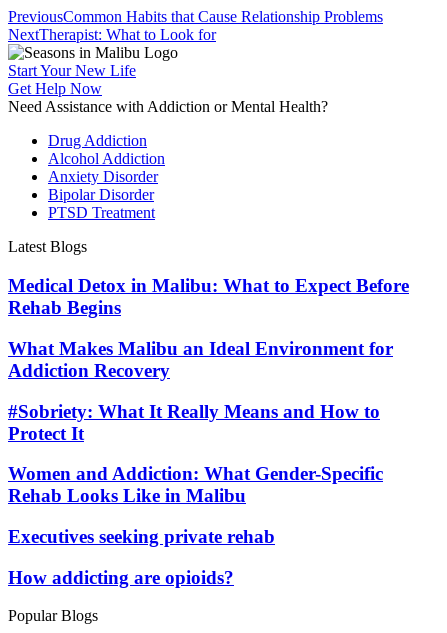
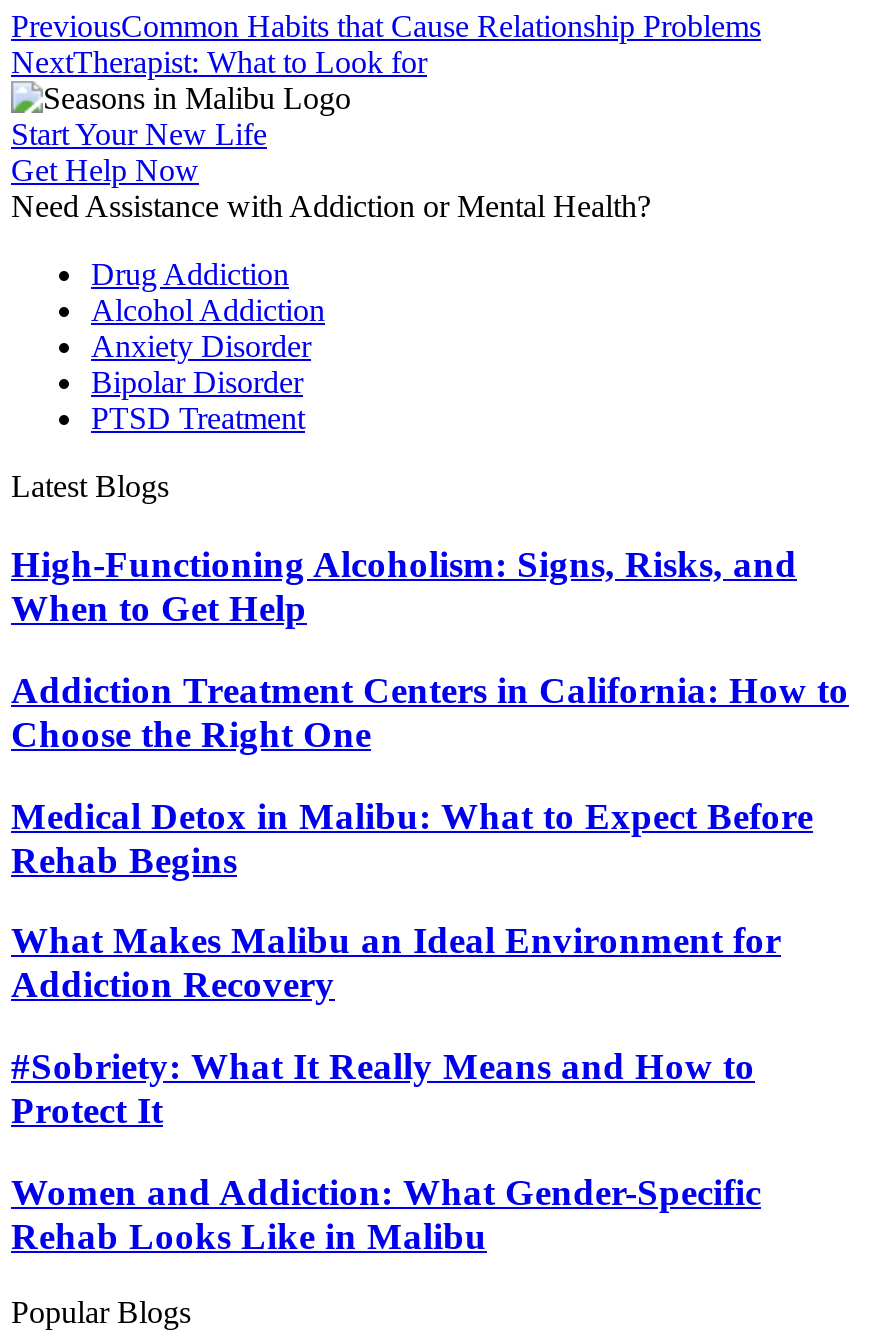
none -> [11,543,849,755] High-Functioning Alcoholism: Signs, Risks, and | When to Get Help | Addiction Treatment Centers in California: How to | Choose the Right One
moved [8,275,409,506] -> [11,794,813,1256]: Medical Detox in Malibu: What to Expect Before | Rehab Begins | What Makes Malibu an Ideal Environment for | Addiction Recovery | #Sobriety: What It Really Means and How to | Protect It | Women and Addiction: What Gender-Specific | Rehab Looks Like in Malibu
[8,526,275,588] Executives seeking private rehab | How addicting are opioids? -> none

